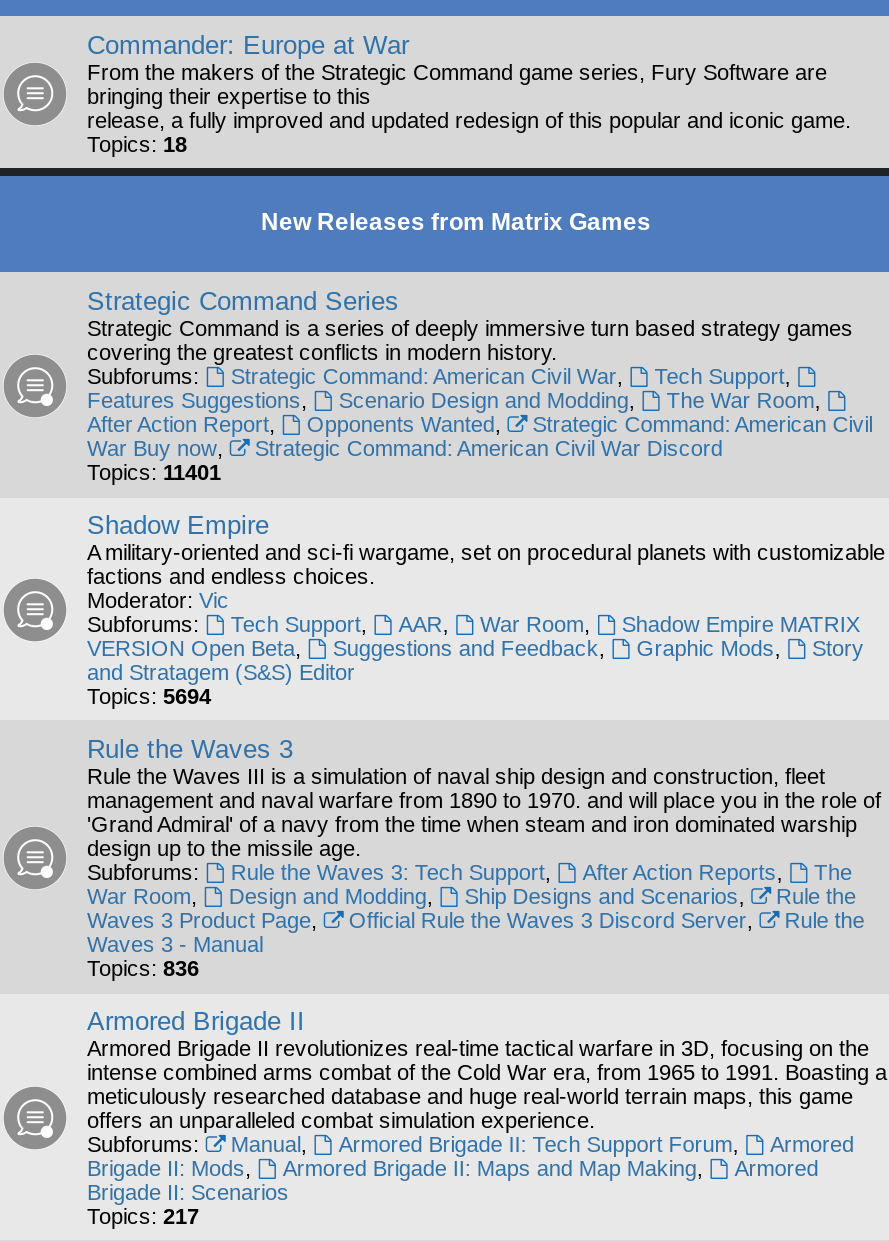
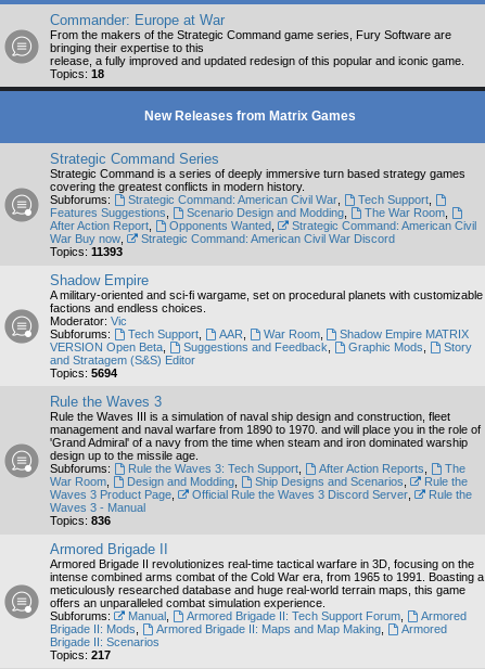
[87,460,221,484] Topics: 11401 -> [50,245,123,258] Topics: 11393

